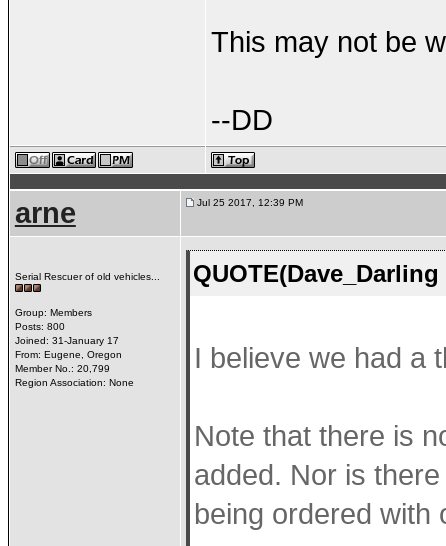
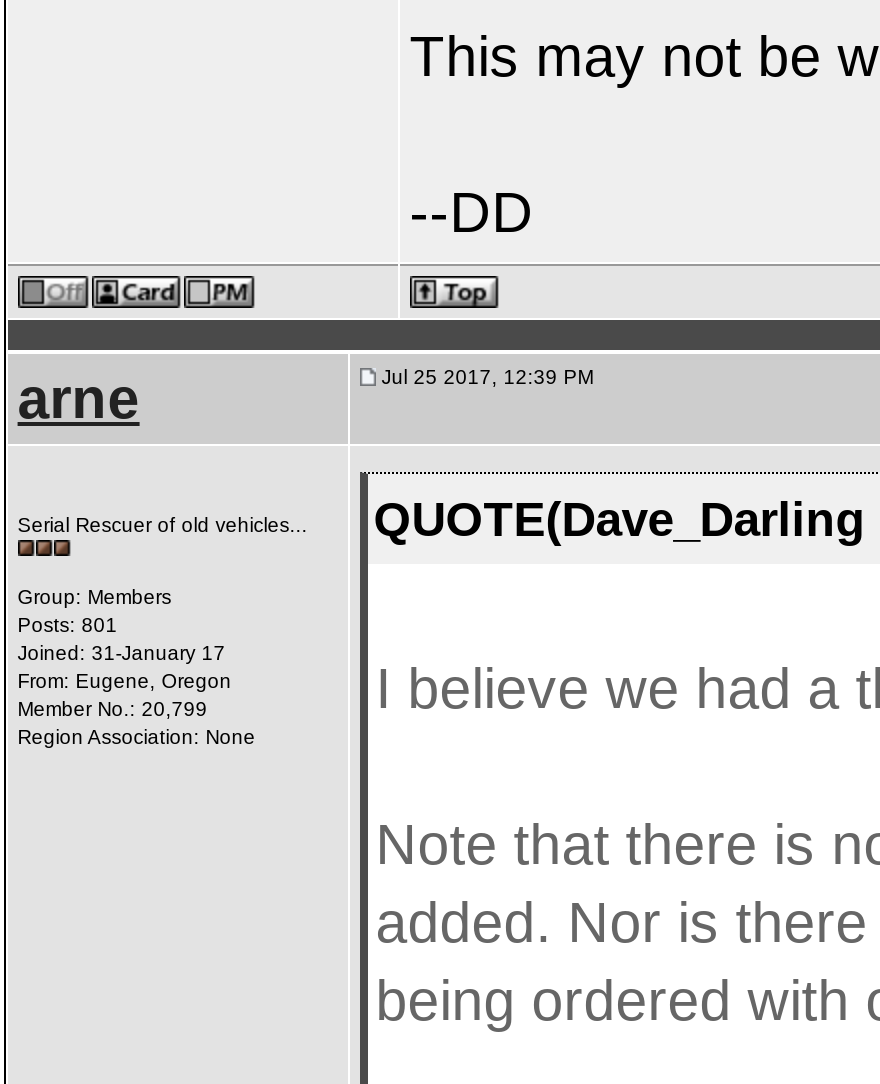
[15,321,65,332] Posts: 800 -> [18,614,118,636] Posts: 801

